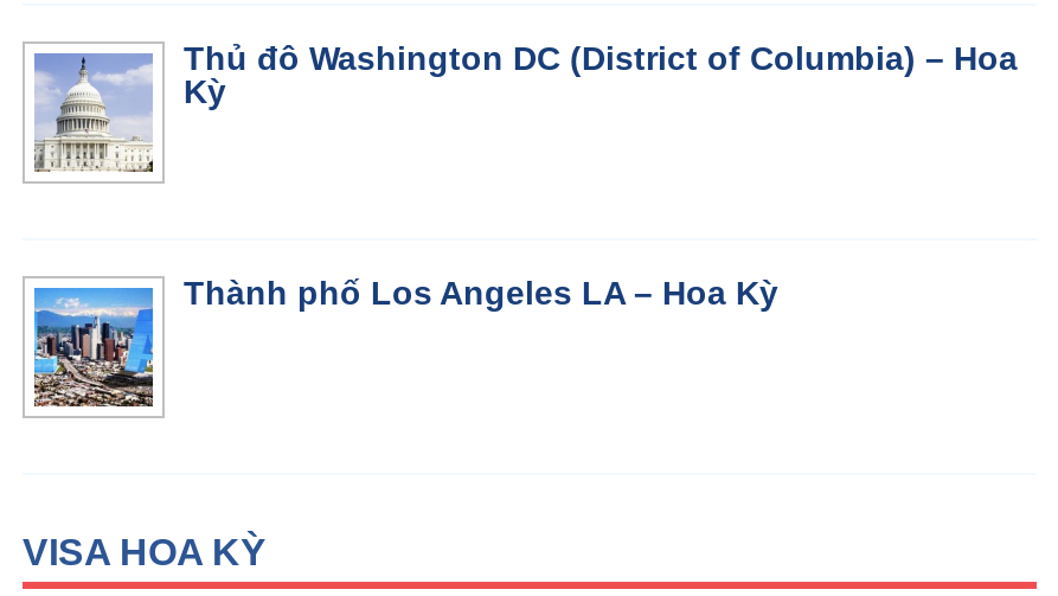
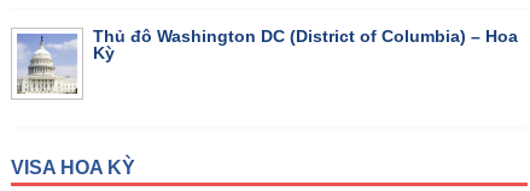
[32,274,778,409] [image] | Thành phố Los Angeles LA – Hoa Kỳ -> none

